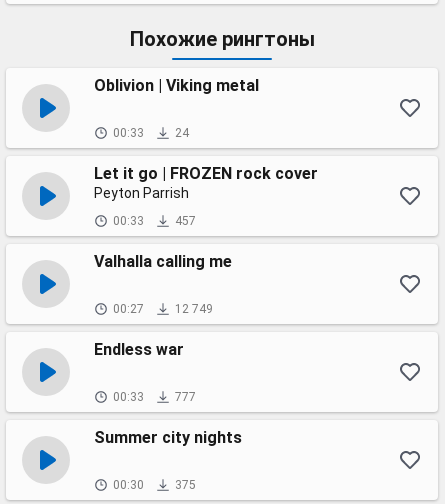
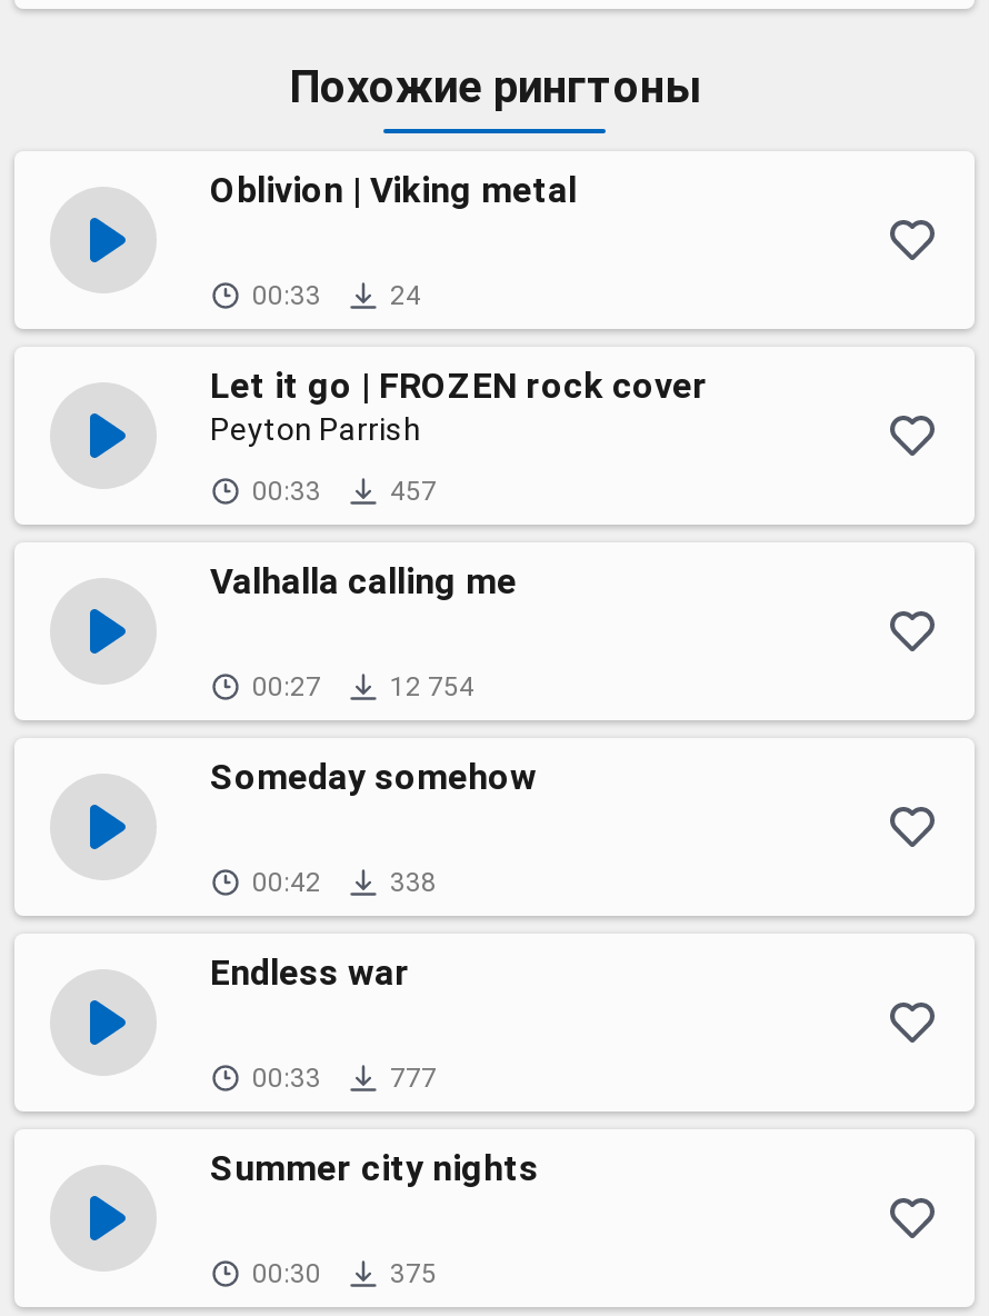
[175,302,213,316] 12 749 -> [210,671,537,898] 12 754 | Someday somehow | 00:42 | 338

